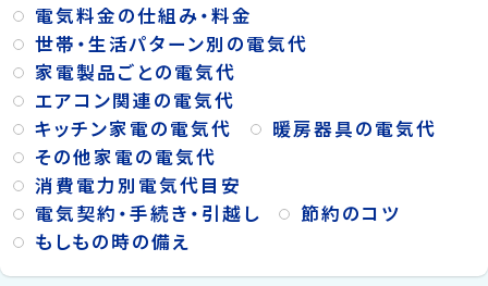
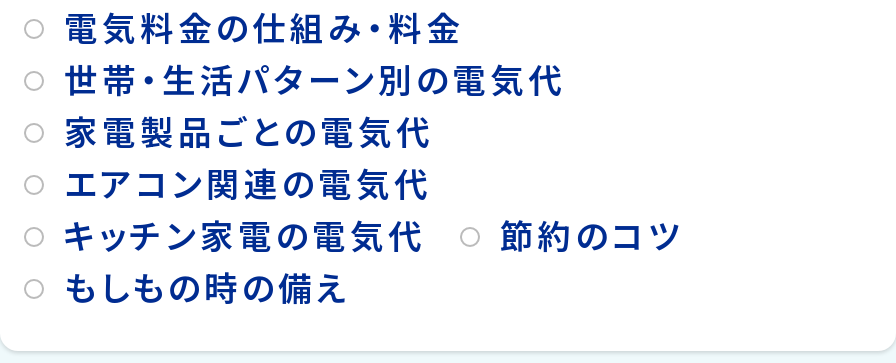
[35,119,437,225] 暖房器具の電気代 | その他家電の電気代 | 消費電力別電気代目安 | 電気契約・手続き・引越し -> none

